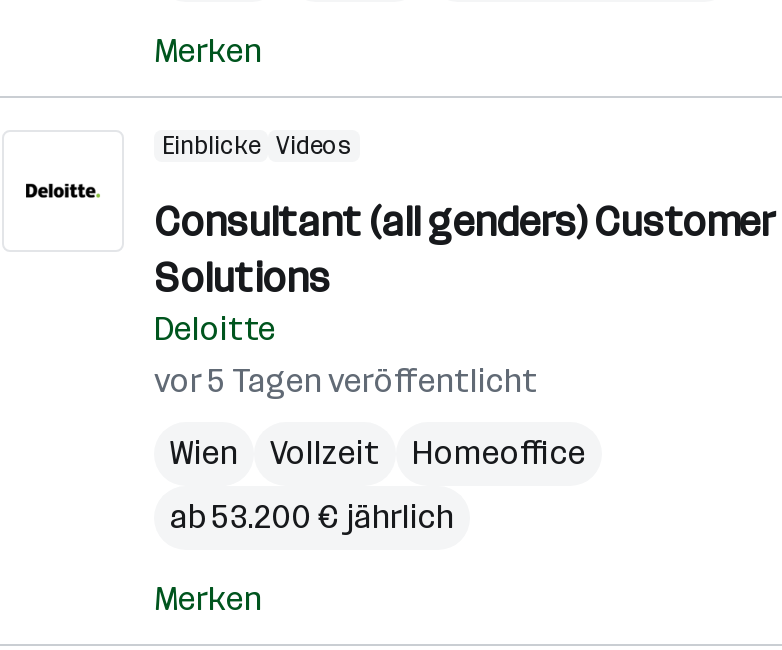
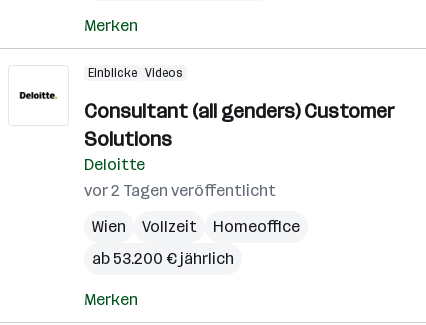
[154,362,538,400] vor 5 Tagen veröffentlicht -> [84,181,276,200] vor 2 Tagen veröffentlicht

